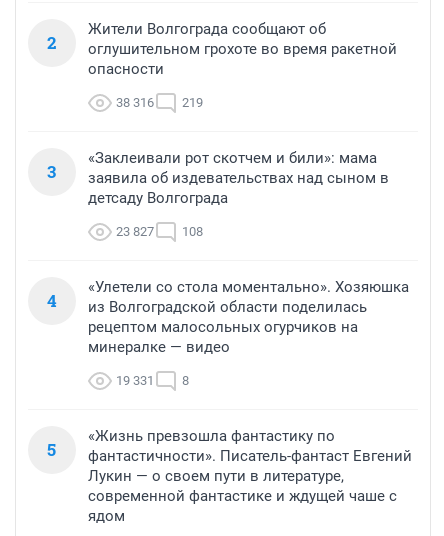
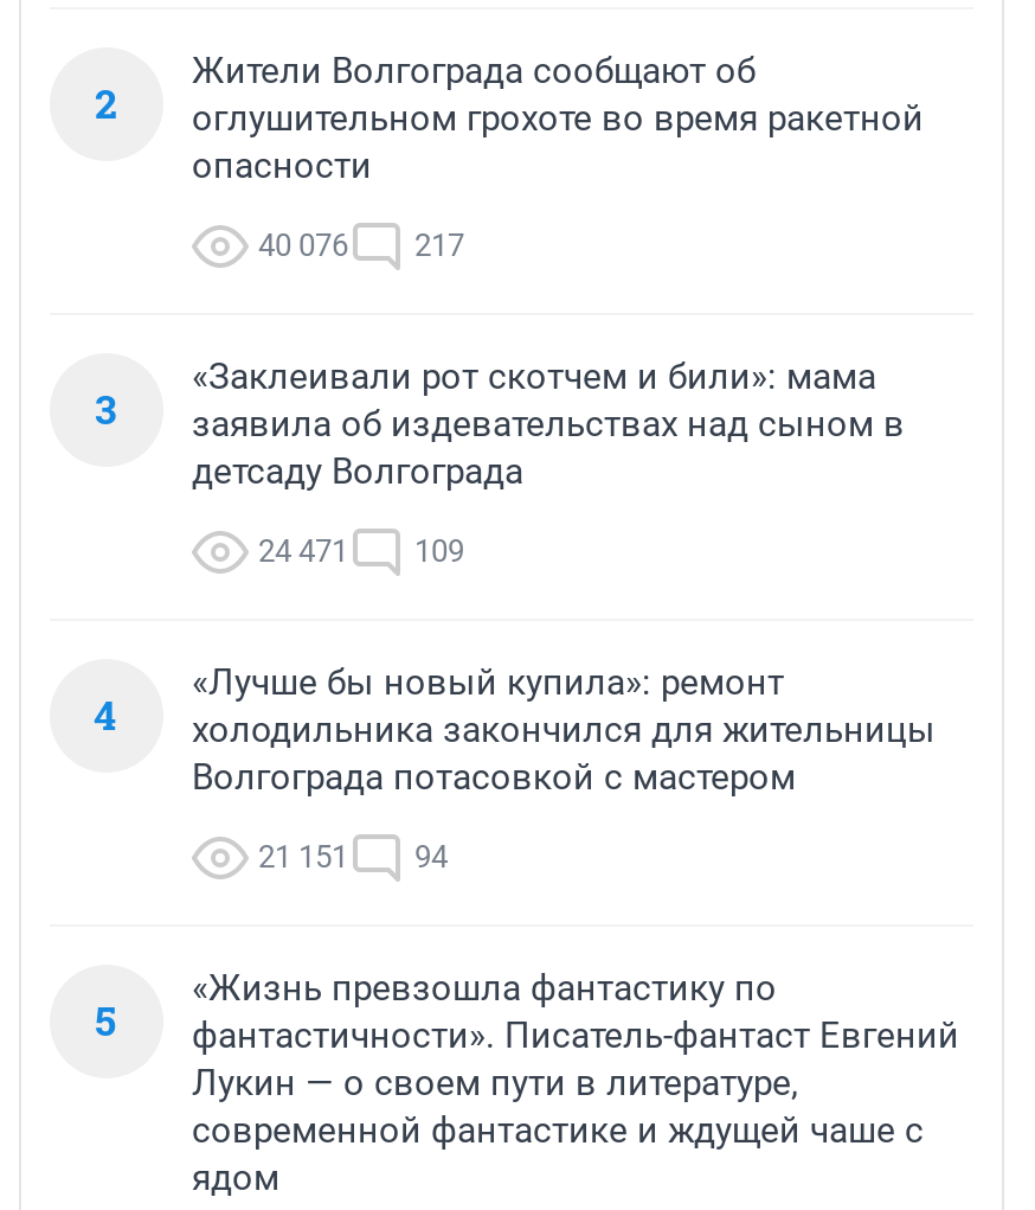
[116,95,154,110] 38 316 -> [258,227,348,262] 40 076
[182,95,203,110] 219 -> [414,227,464,262] 217
[116,224,154,239] 23 827 -> [258,532,348,568] 24 471
[182,224,203,239] 108 -> [414,532,464,568] 109
[88,278,409,356] «Улетели со стола моментально». Хозяюшка | из Волгоградской области поделилась | рецептом малосольных огурчиков на | минералке — видео -> [192,660,936,798] «Лучше бы новый купила»: ремонт | холодильника закончился для жительницы | Волгограда потасовкой с мастером
[116,373,189,388] 19 331 | 8 -> [258,838,448,874] 21 151 | 94

